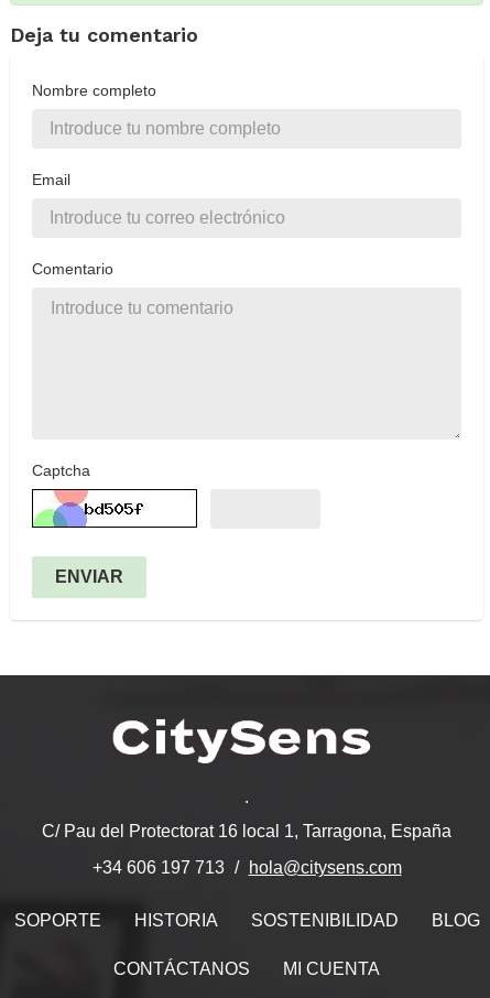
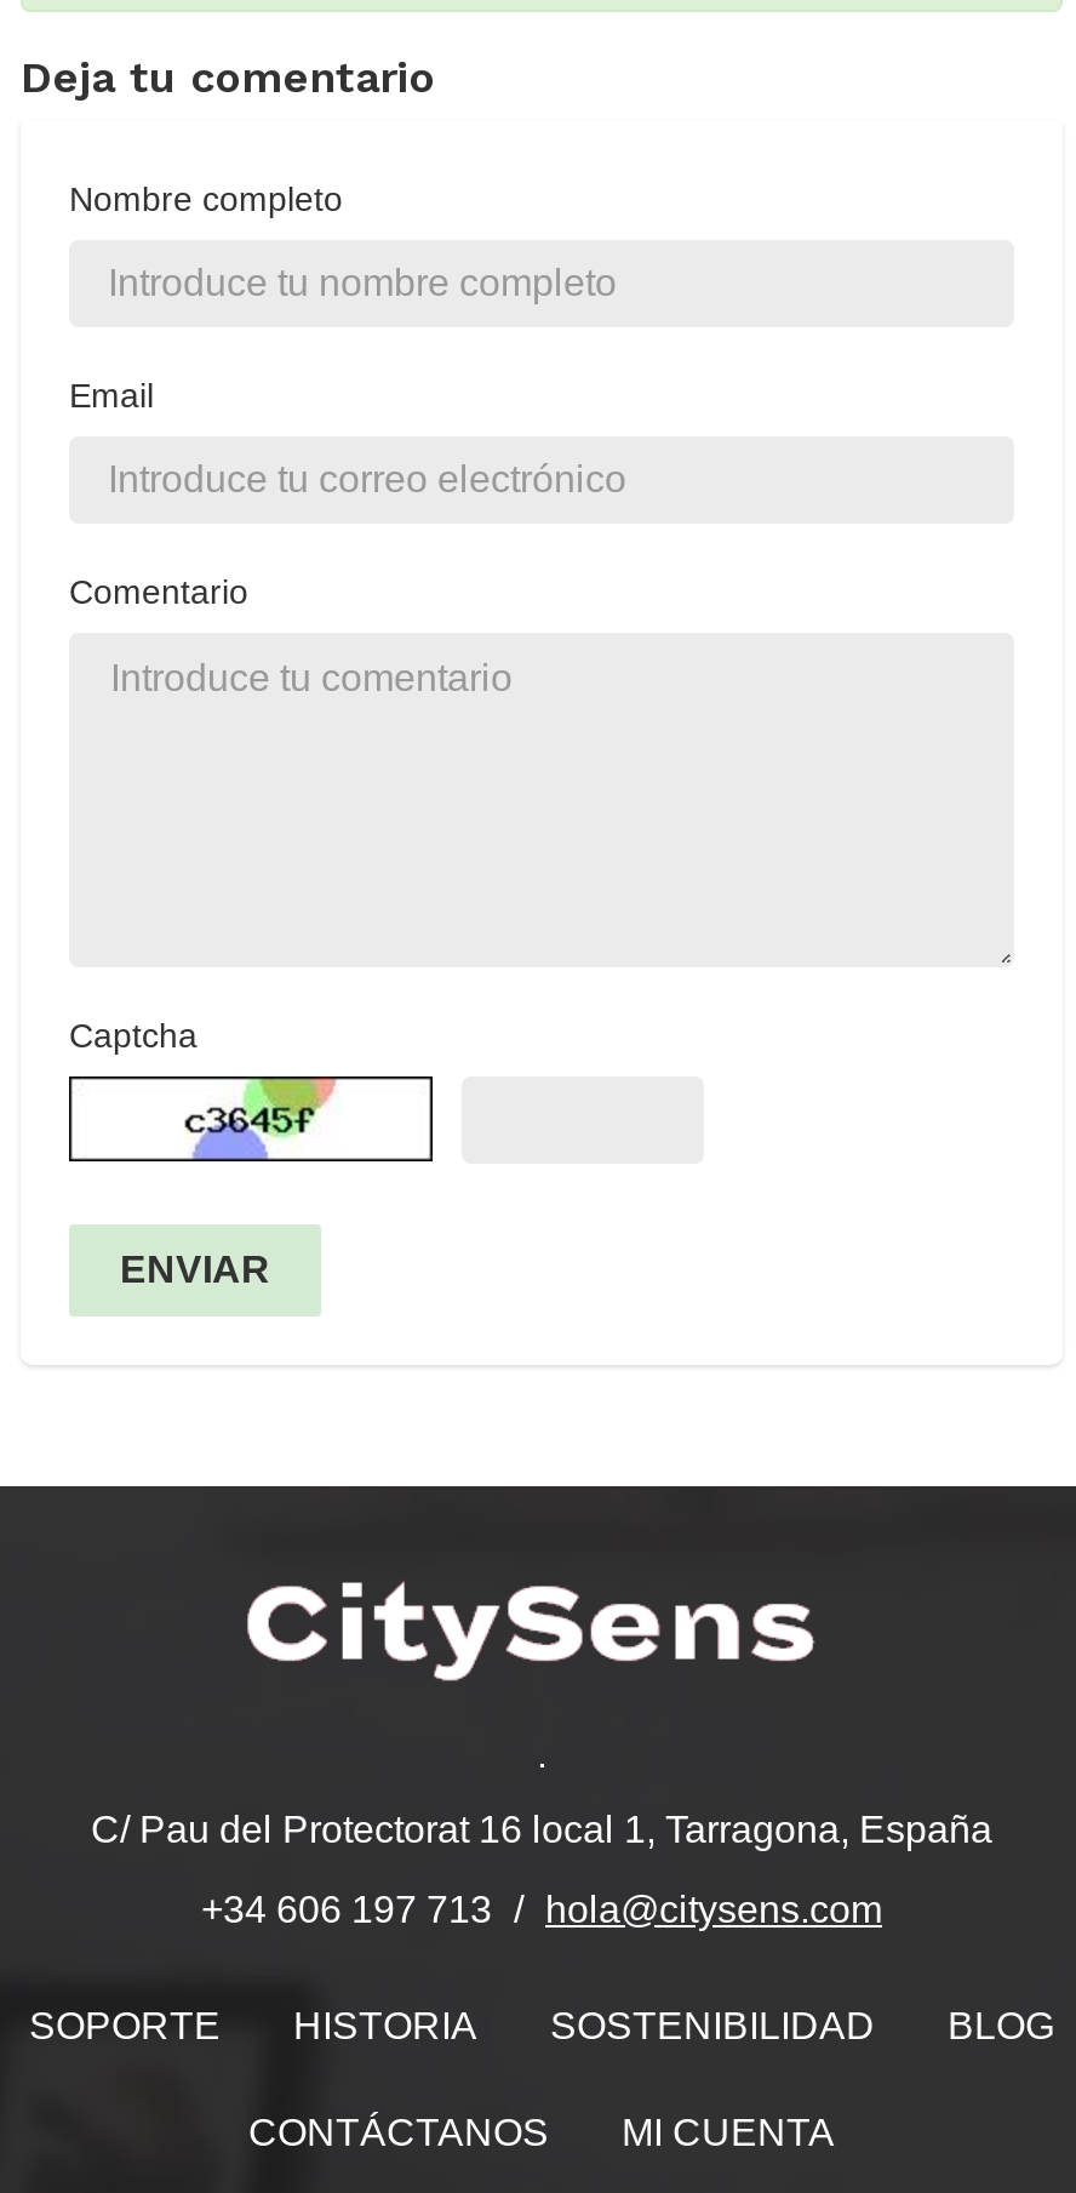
[33,489,152,528] [image] -> [71,1076,338,1161] [image]

